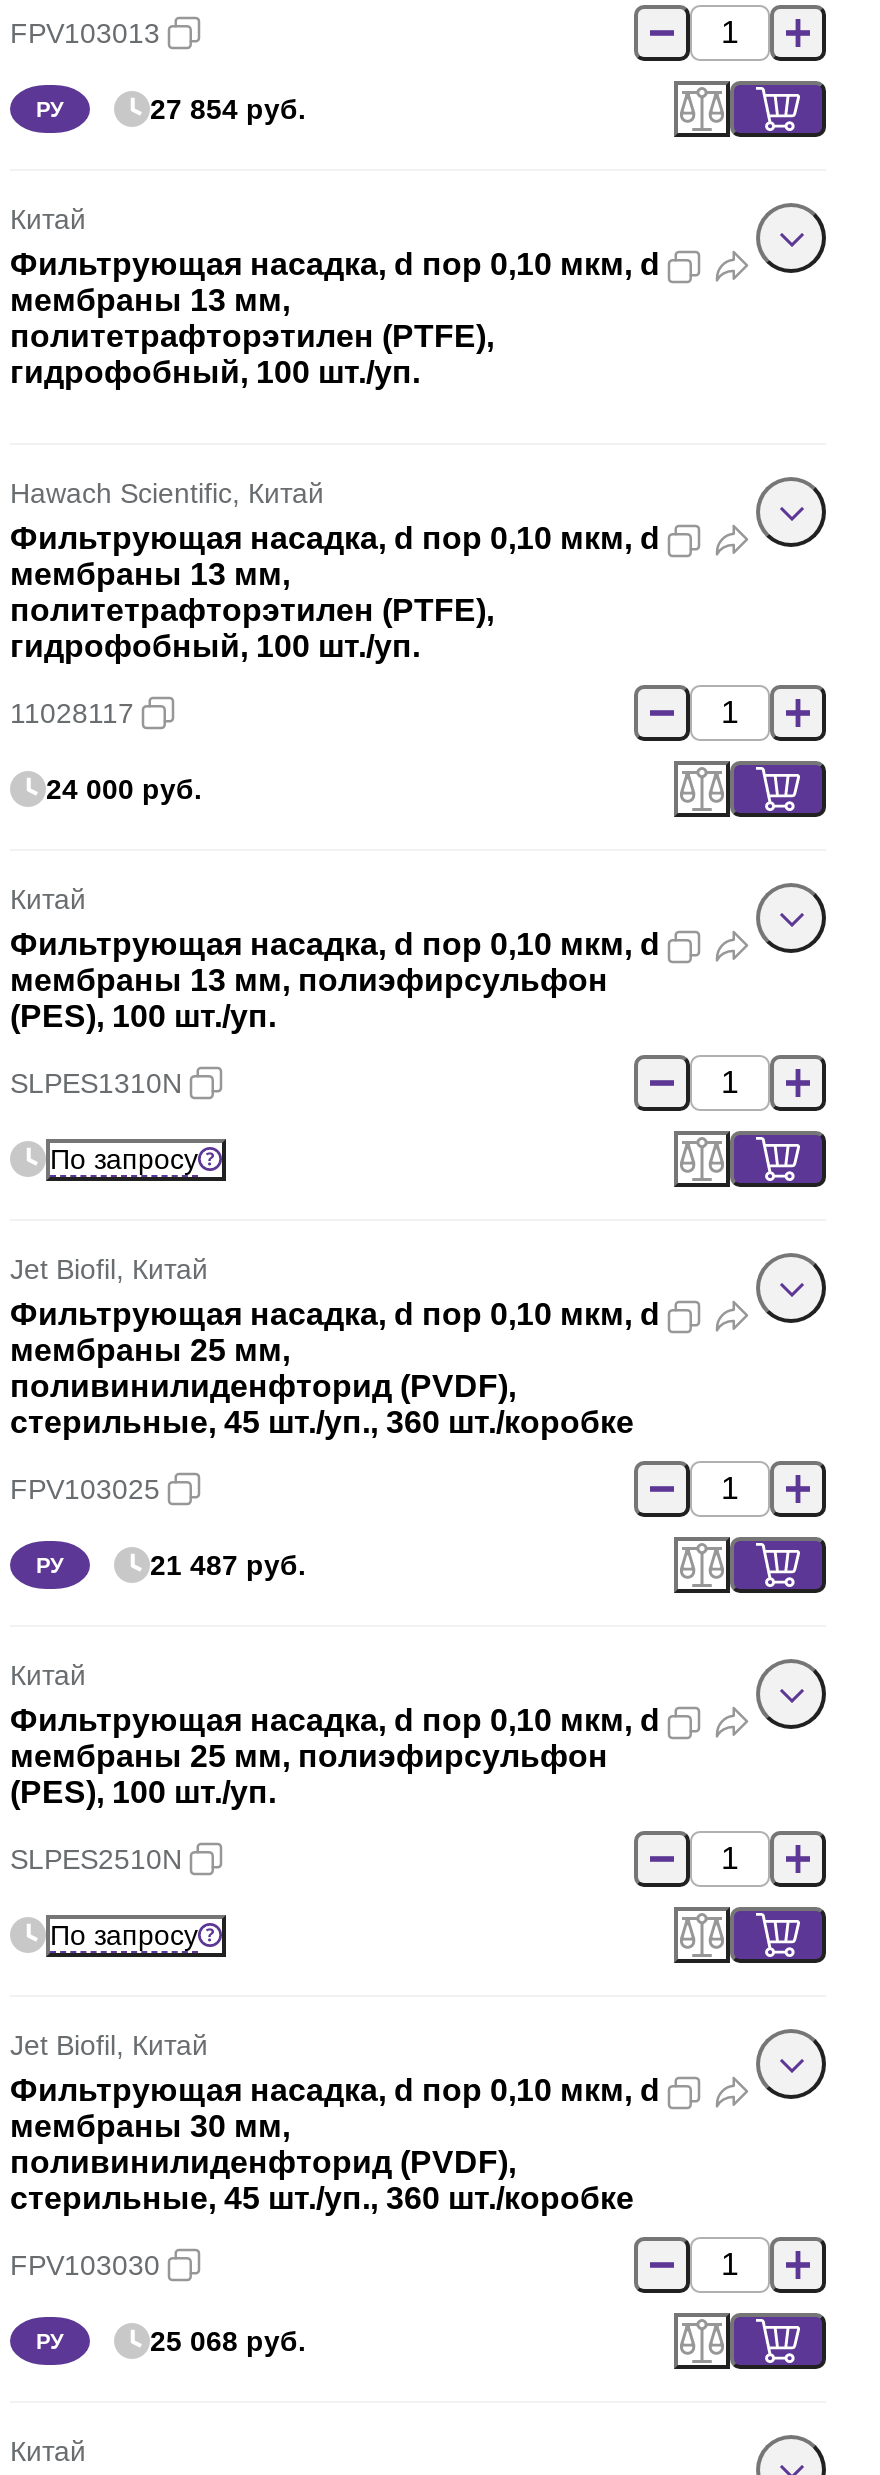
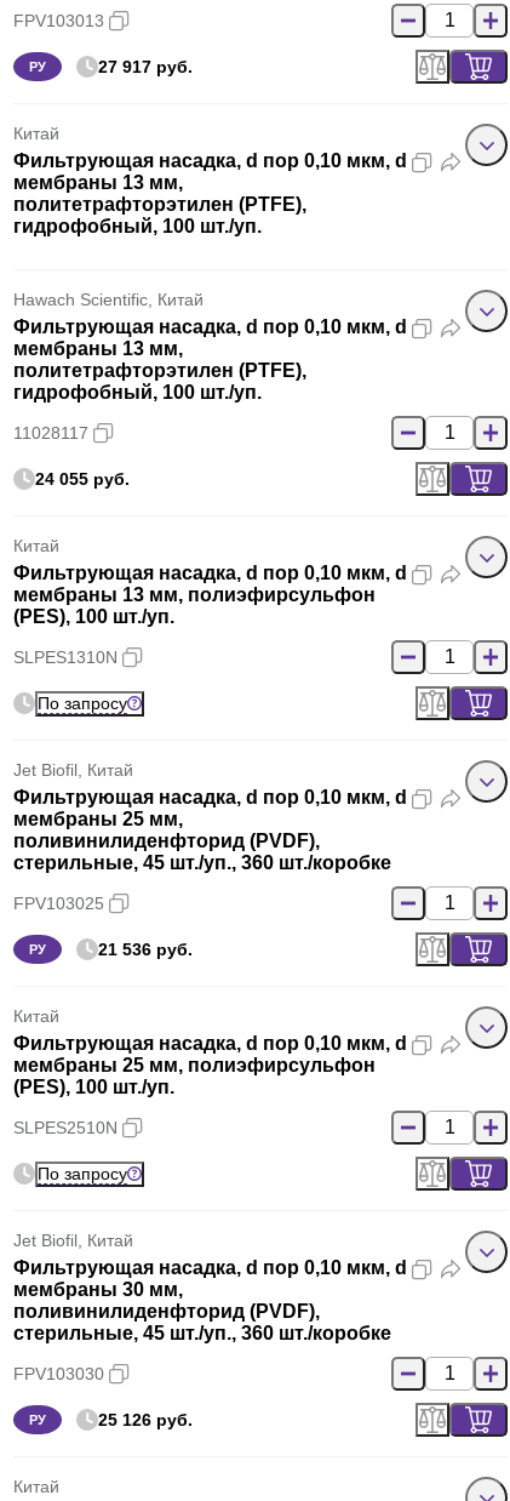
[150,93,306,125] 27 854 руб. -> [98,57,193,76] 27 917 руб.
[46,773,202,805] 24 000 руб. -> [35,469,130,489] 24 055 руб.
[150,1549,306,1581] 21 487 руб. -> [98,940,193,959] 21 536 руб.
[150,2325,306,2357] 25 068 руб. -> [98,1410,193,1429] 25 126 руб.

